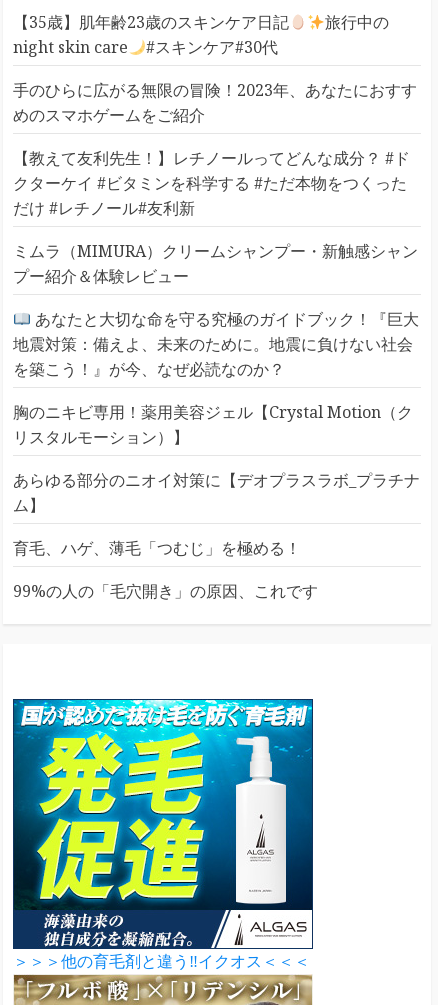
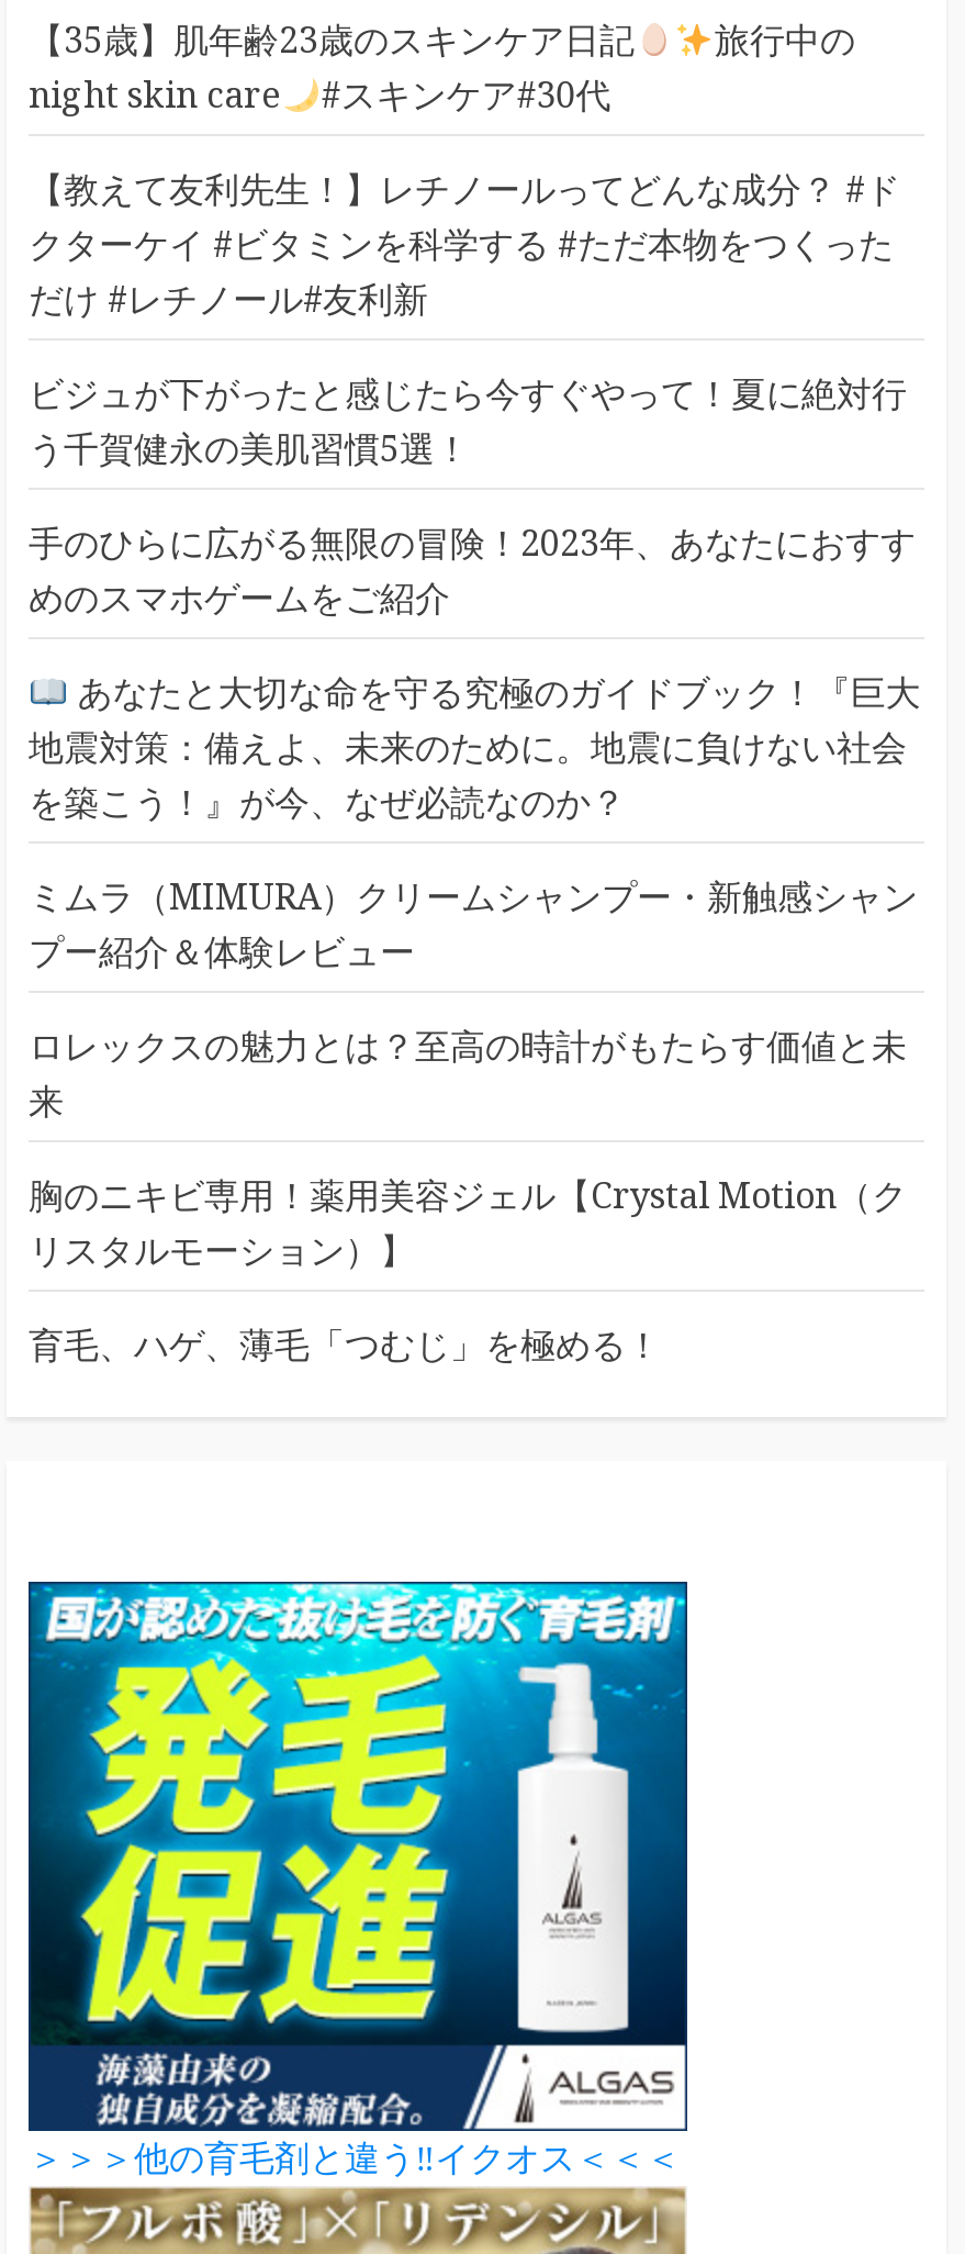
moved [13,79,417,126] -> [29,518,916,622]: 手のひらに広がる無限の冒険！2023年、あなたにおすす | めのスマホゲームをご紹介
moved [13,147,410,219] -> [29,165,900,323]: 【教えて友利先生！】レチノールってどんな成分？ #ド | クターケイ #ビタミンを科学する #ただ本物をつくった | だけ #レチノール#友利新
none -> [29,369,907,472] ビジュが下がったと感じたら今すぐやって！夏に絶対行 | う千賀健永の美肌習慣5選！
moved [13,240,418,287] -> [29,872,918,975]: ミムラ（MIMURA）クリームシャンプー・新触感シャン | プー紹介＆体験レビュー
none -> [29,1022,907,1125] ロレックスの魅力とは？至高の時計がもたらす価値と未 | 来
moved [13,401,413,448] -> [29,1171,907,1274]: 胸のニキビ専用！薬用美容ジェル【Crystal Motion（ク | リスタルモーション）】
[13,469,420,516] あらゆる部分のニオイ対策に【デオプラスラボ_プラチナ | ム】 -> none
moved [13,537,301,559] -> [29,1320,661,1369]: 育毛、ハゲ、薄毛「つむじ」を極める！
[13,580,318,602] 99%の人の「毛穴開き」の原因、これです -> none

